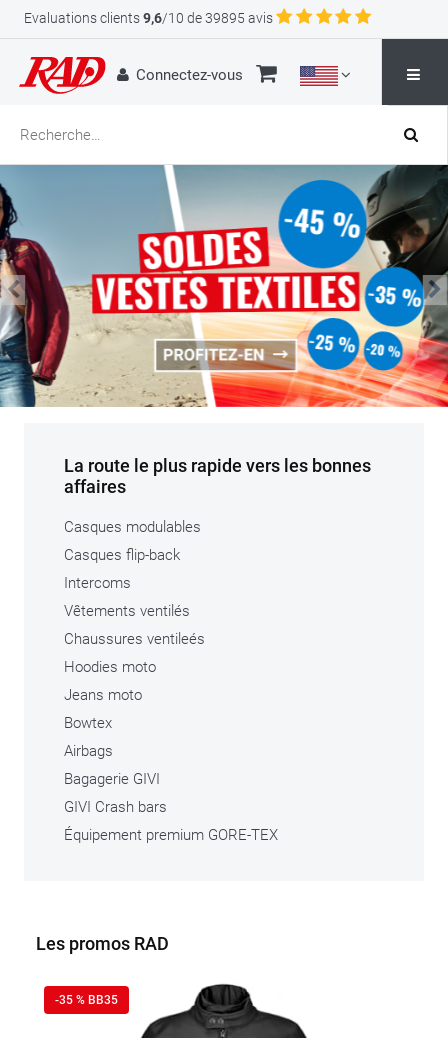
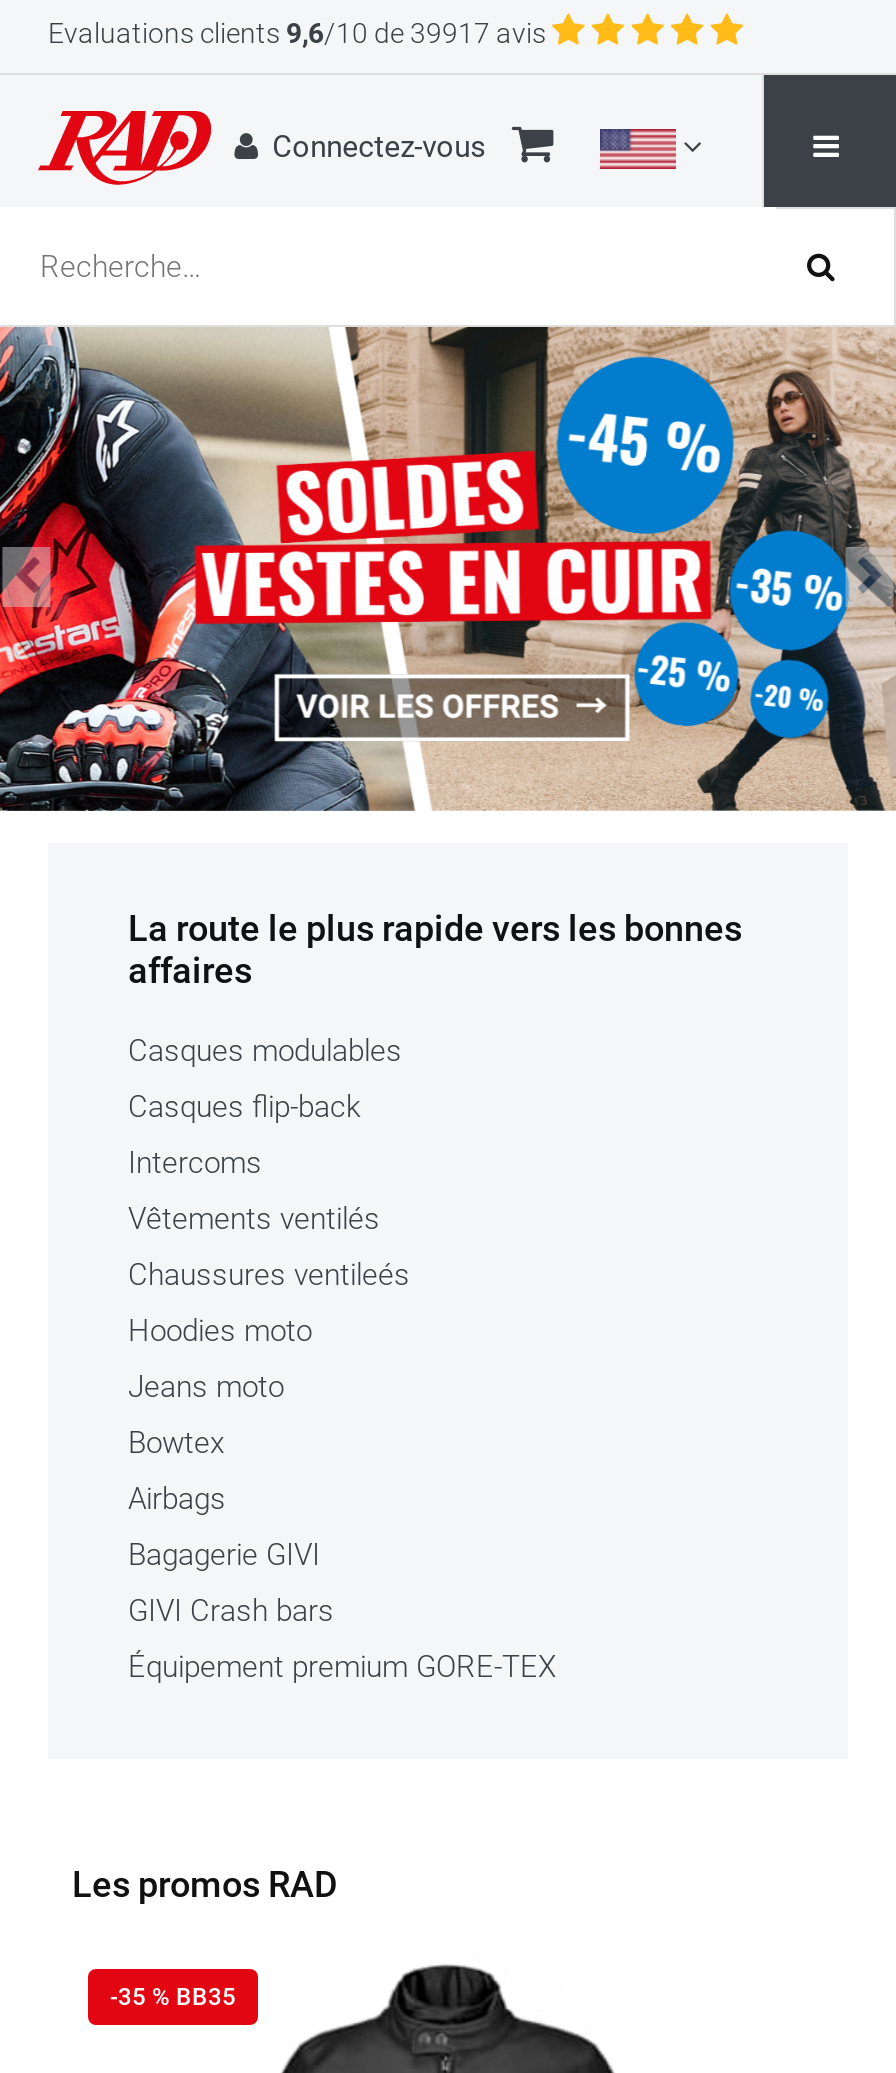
[24,10,273,26] Evaluations clients 9,6/10 de 39895 avis -> [48,17,546,49] Evaluations clients 9,6/10 de 39917 avis
[3,164,445,408] [image] -> [6,325,890,813] [image]

